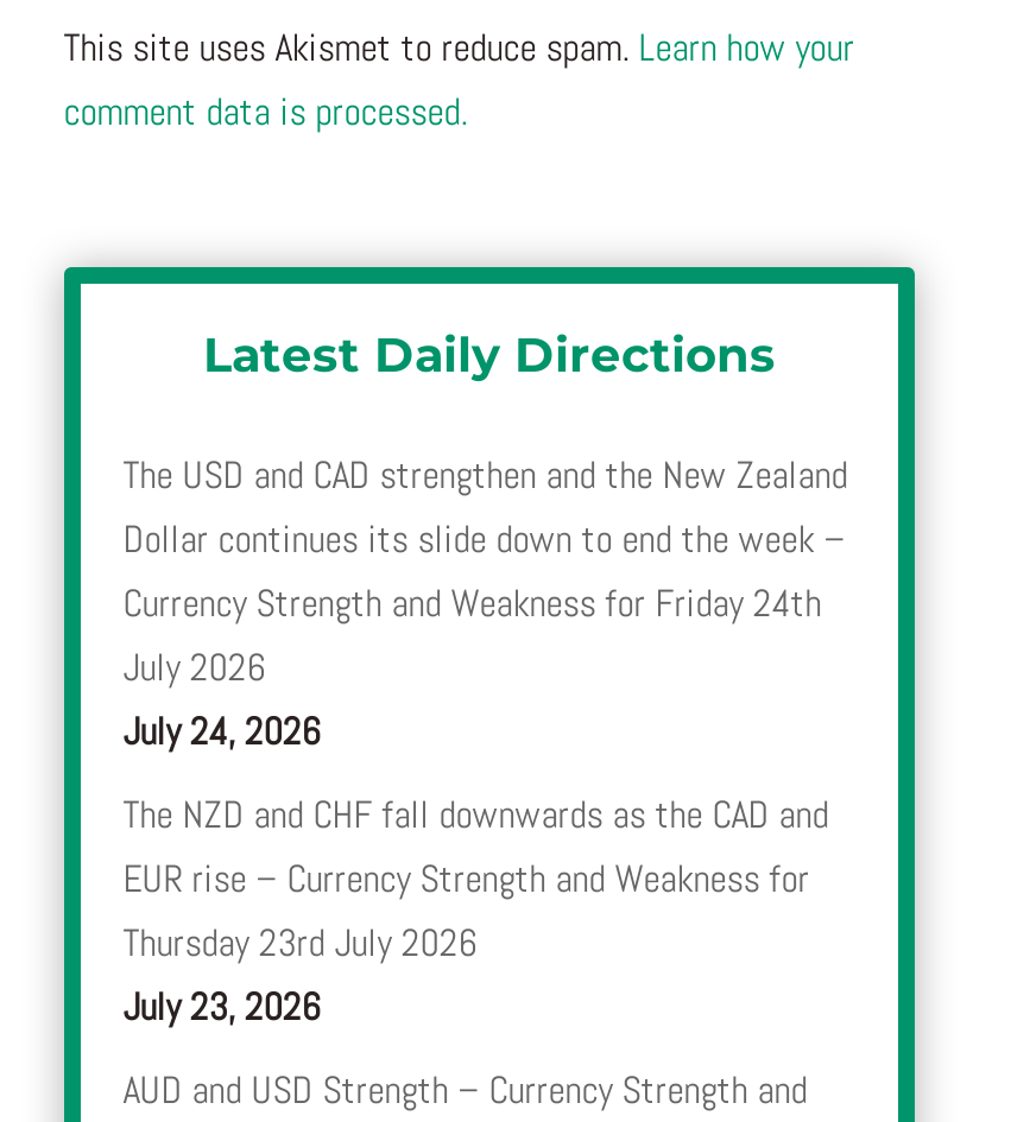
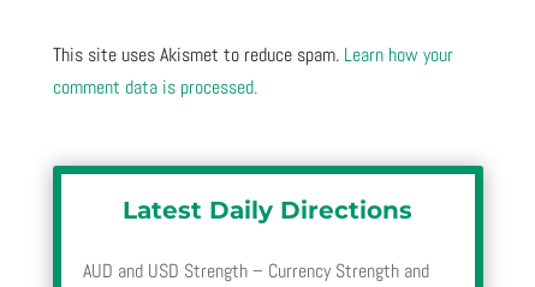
[123,451,848,1032] The USD and CAD strengthen and the New Zealand | Dollar continues its slide down to end the week – | Currency Strength and Weakness for Friday 24th | July 2026 | July 24, 2026 | The NZD and CHF fall downwards as the CAD and | EUR rise – Currency Strength and Weakness for | Thursday 23rd July 2026 | July 23, 2026 -> none

